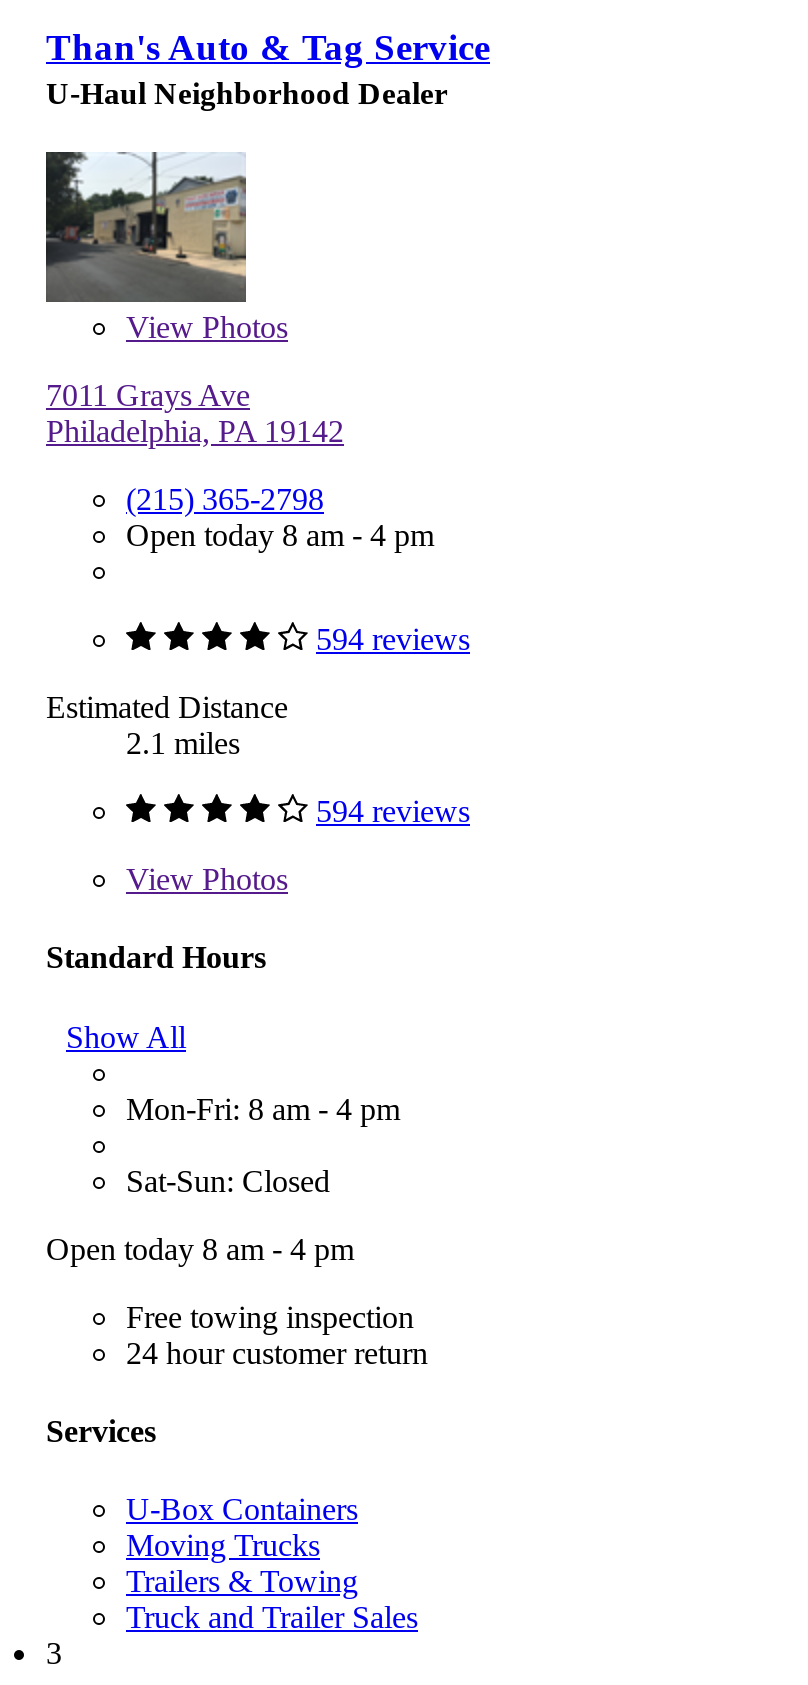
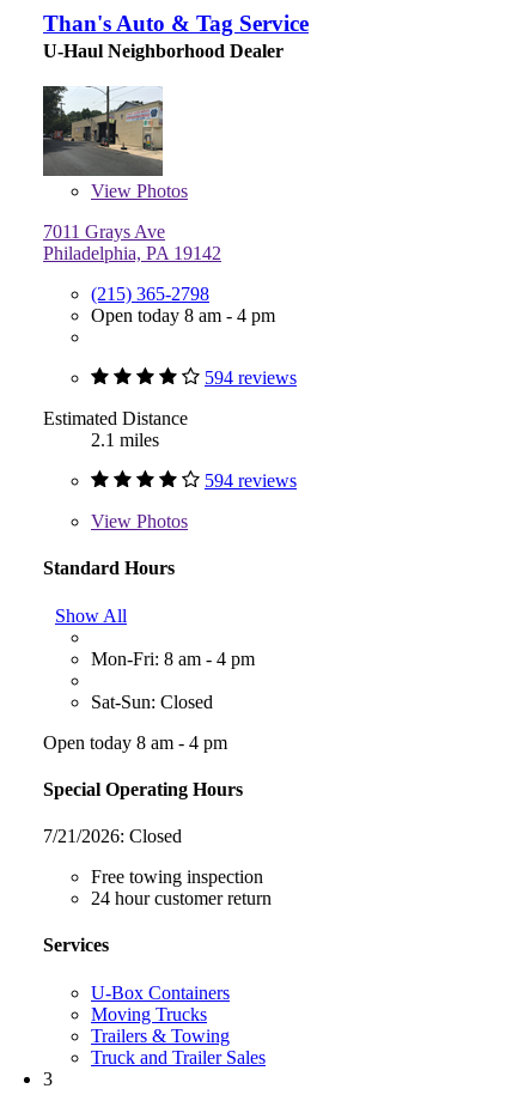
none -> [43,779,243,846] Special Operating Hours | 7/21/2026: Closed

